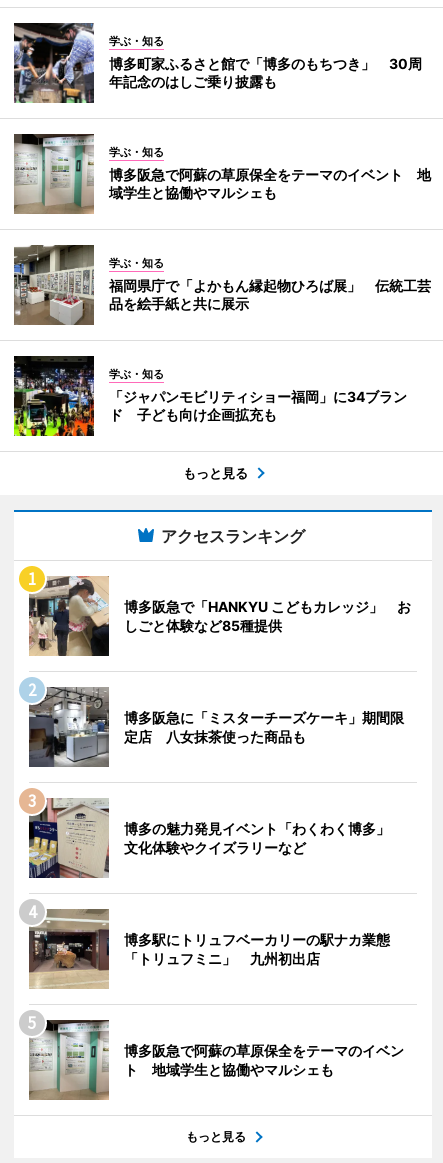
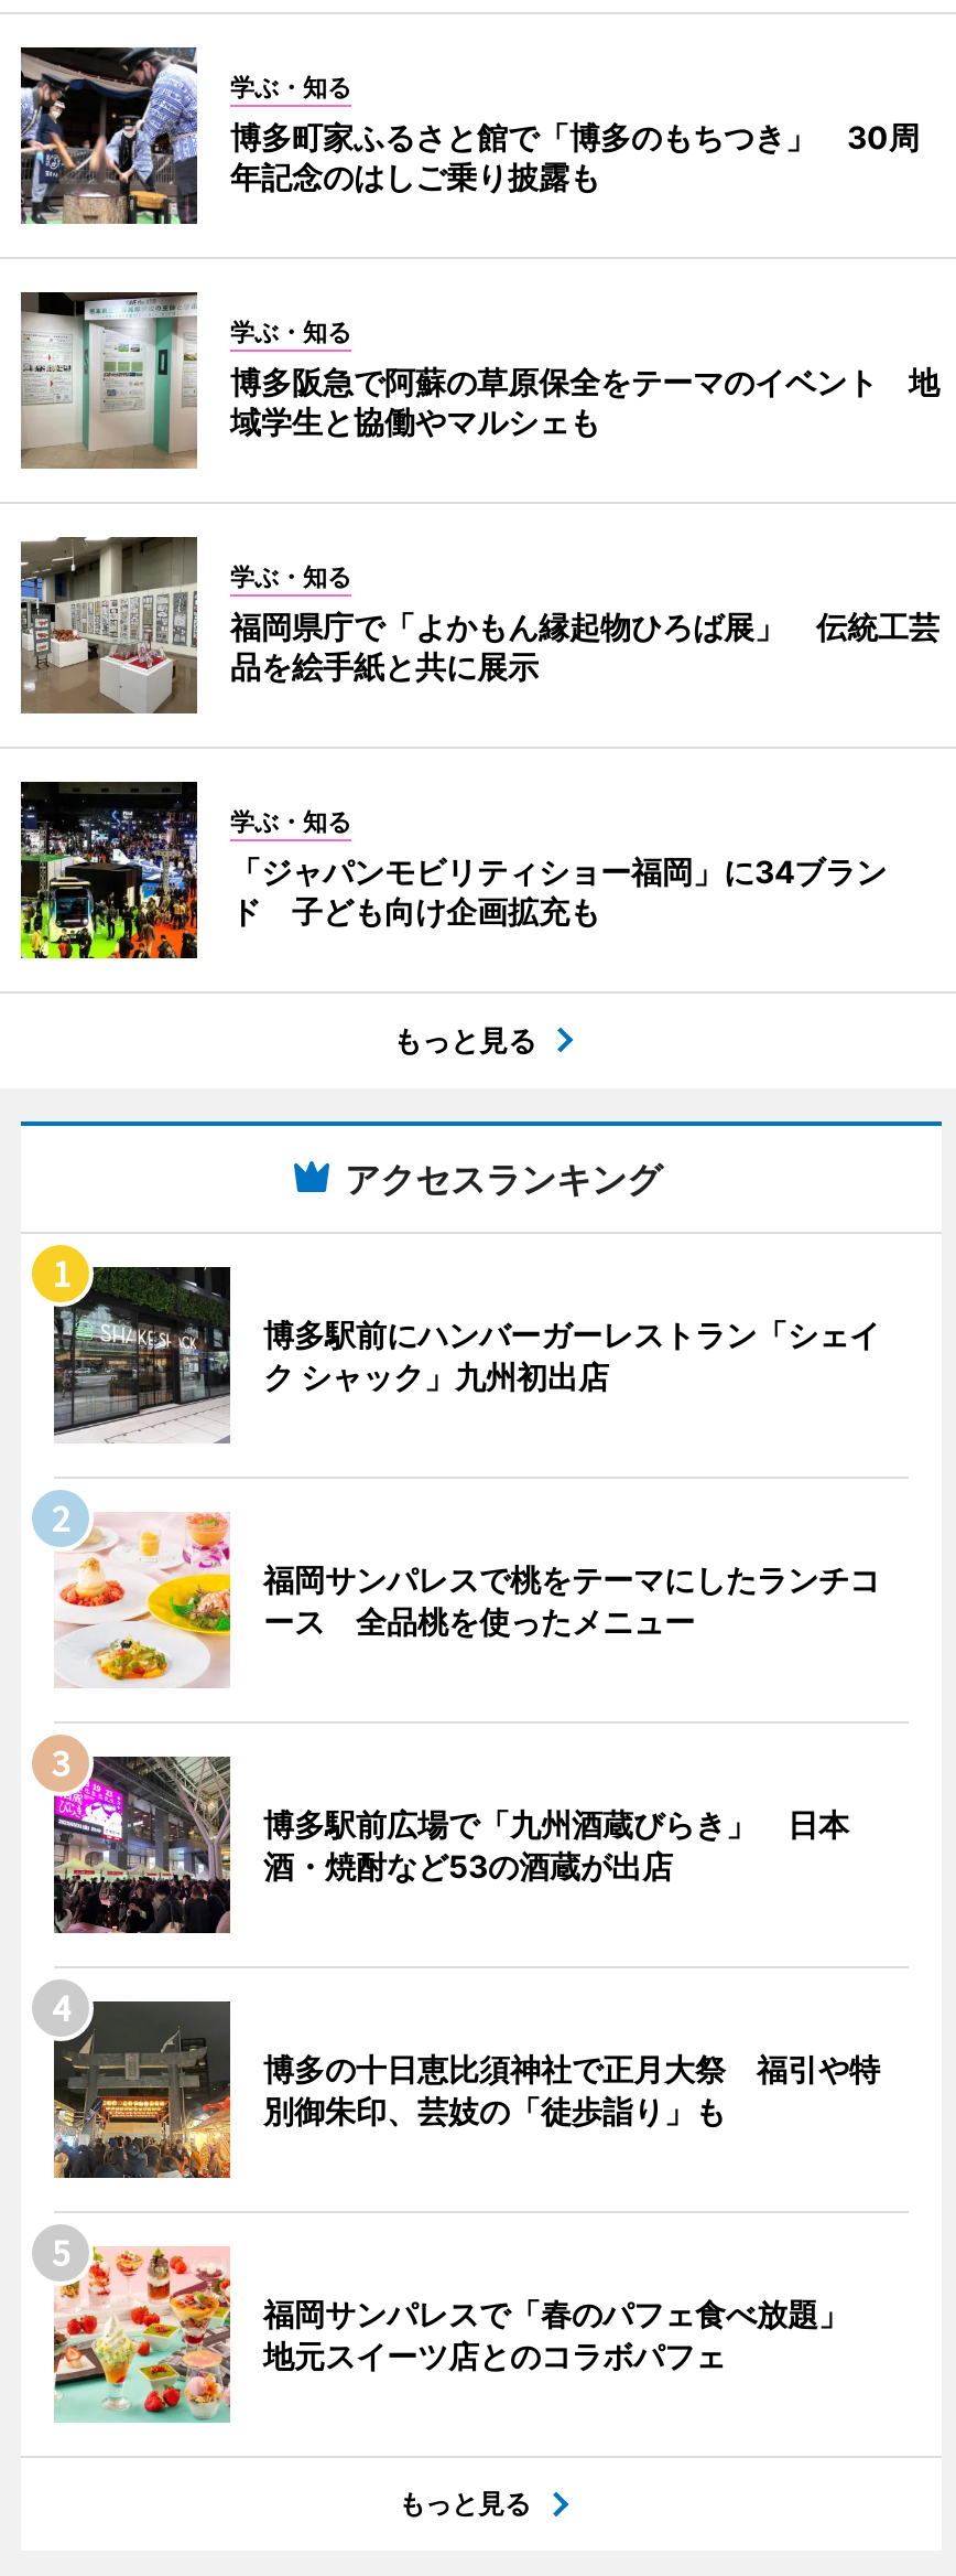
[29,575,411,657] [image] | 博多阪急で「HANKYU こどもカレッジ」 お | しごと体験など85種提供 -> [52,1265,880,1443] [image] | 博多駅前にハンバーガーレストラン「シェイ | ク シャック」九州初出店
[28,686,404,768] [image] | 博多阪急に「ミスターチーズケーキ」期間限 | 定店 八女抹茶使った商品も -> [54,1512,880,1688] [image] | 福岡サンパレスで桃をテーマにしたランチコ | ース 全品桃を使ったメニュー
[28,797,404,879] [image] | 博多の魅力発見イベント「わくわく博多」 | 文化体験やクイズラリーなど -> [52,1754,849,1935] [image] | 博多駅前広場で「九州酒蔵びらき」 日本 | 酒・焼酎など53の酒蔵が出店
[29,908,390,989] [image] | 博多駅にトリュフベーカリーの駅ナカ業態 | 「トリュフミニ」 九州初出店 -> [54,1999,880,2180] [image] | 博多の十日恵比須神社で正月大祭 福引や特 | 別御朱印、芸妓の「徒歩詣り」も
[29,1019,404,1101] [image] | 博多阪急で阿蘇の草原保全をテーマのイベン | ト 地域学生と協働やマルシェも -> [54,2246,880,2425] [image] | 福岡サンパレスで「春のパフェ食べ放題」 | 地元スイーツ店とのコラボパフェ

